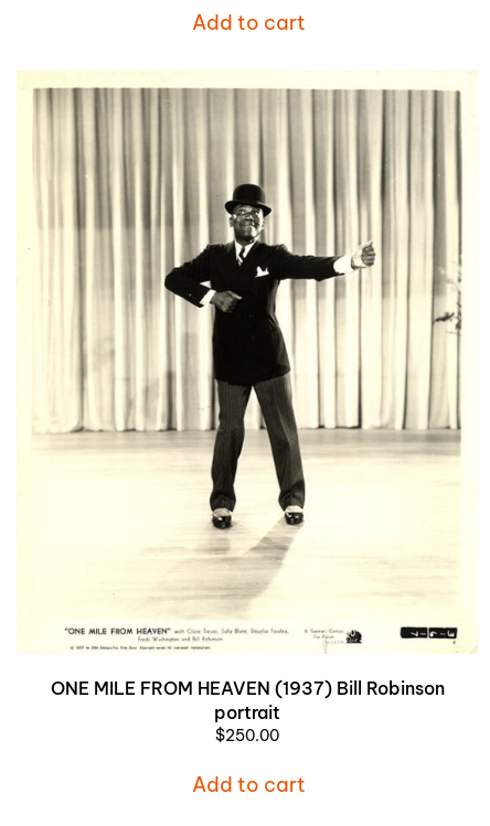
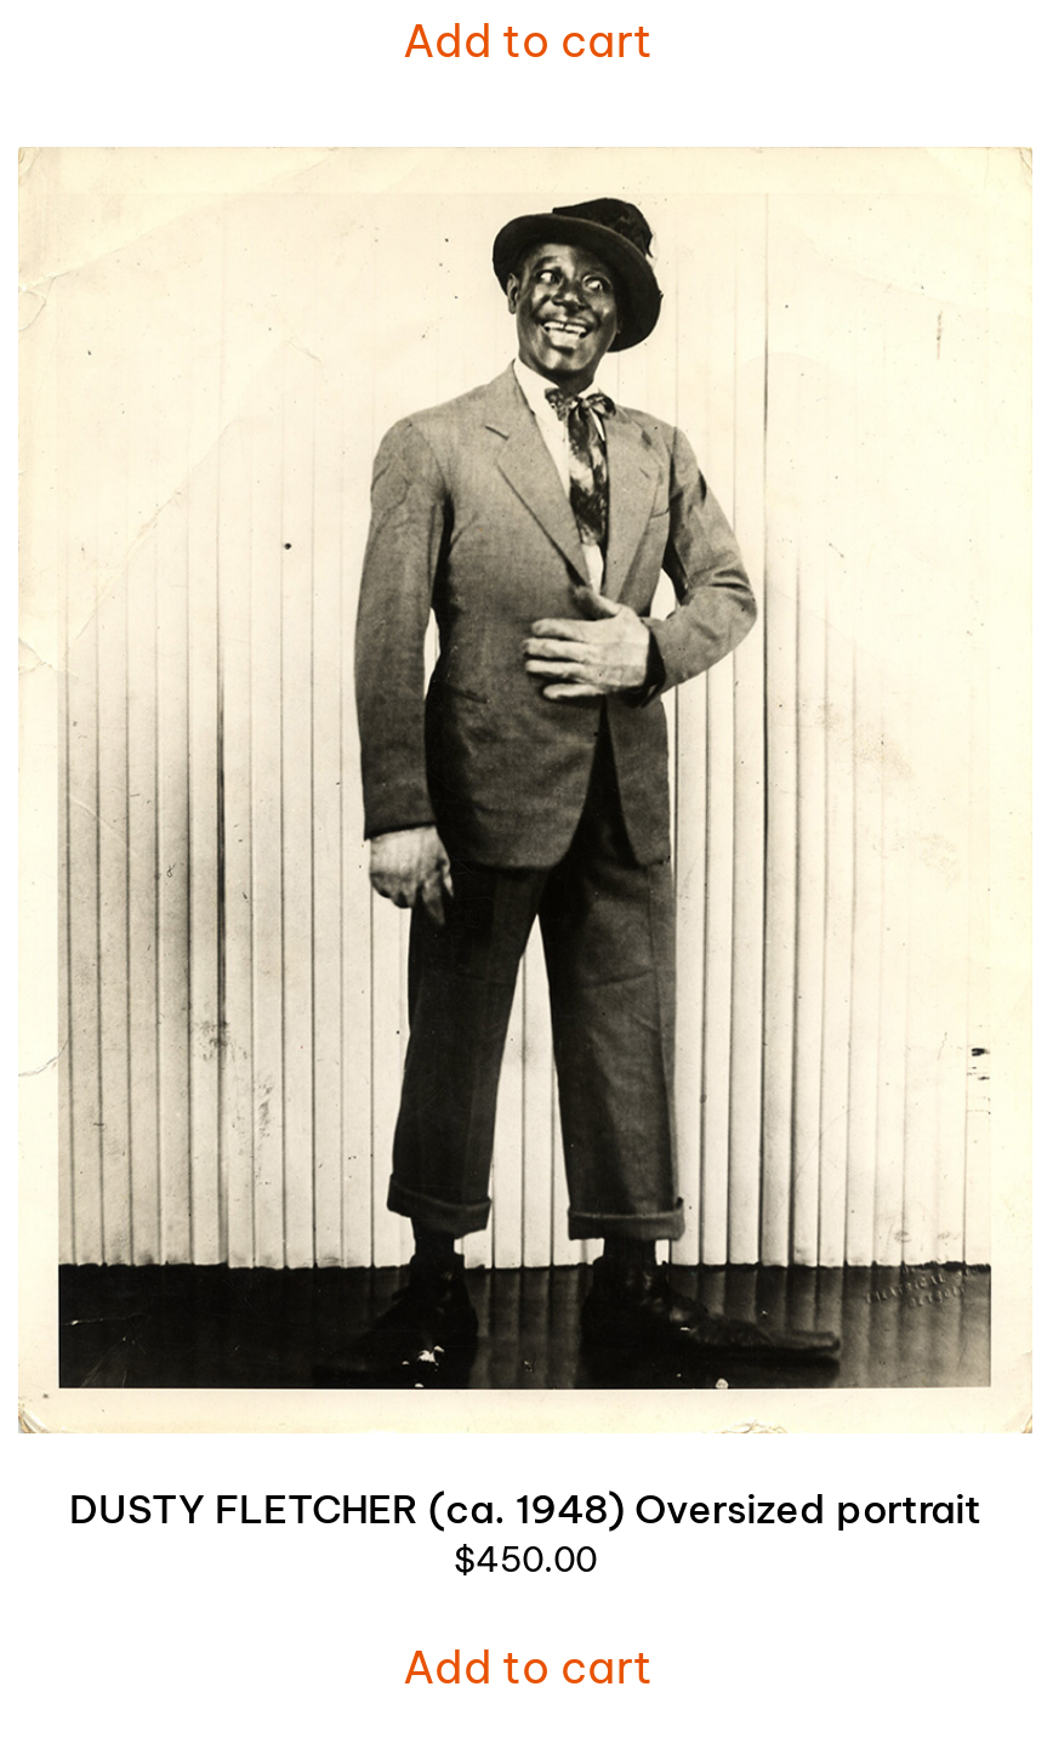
[33,87,462,746] [image] | ONE MILE FROM HEAVEN (1937) Bill Robinson | portrait | $250.00 -> [18,187,996,1582] [image] | DUSTY FLETCHER (ca. 1948) Oversized portrait | $450.00

